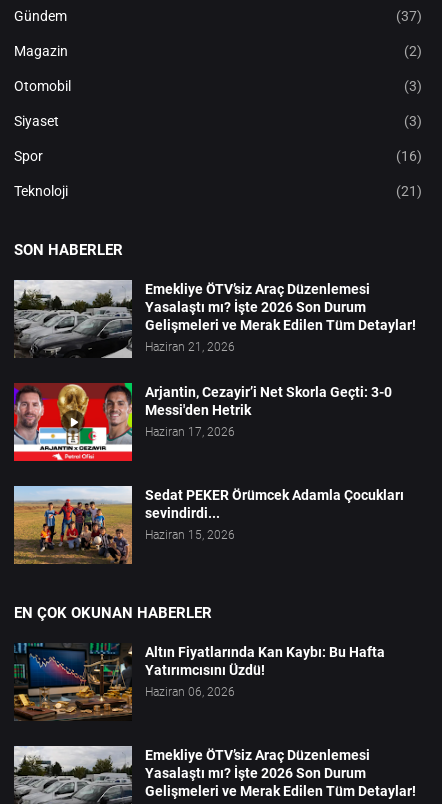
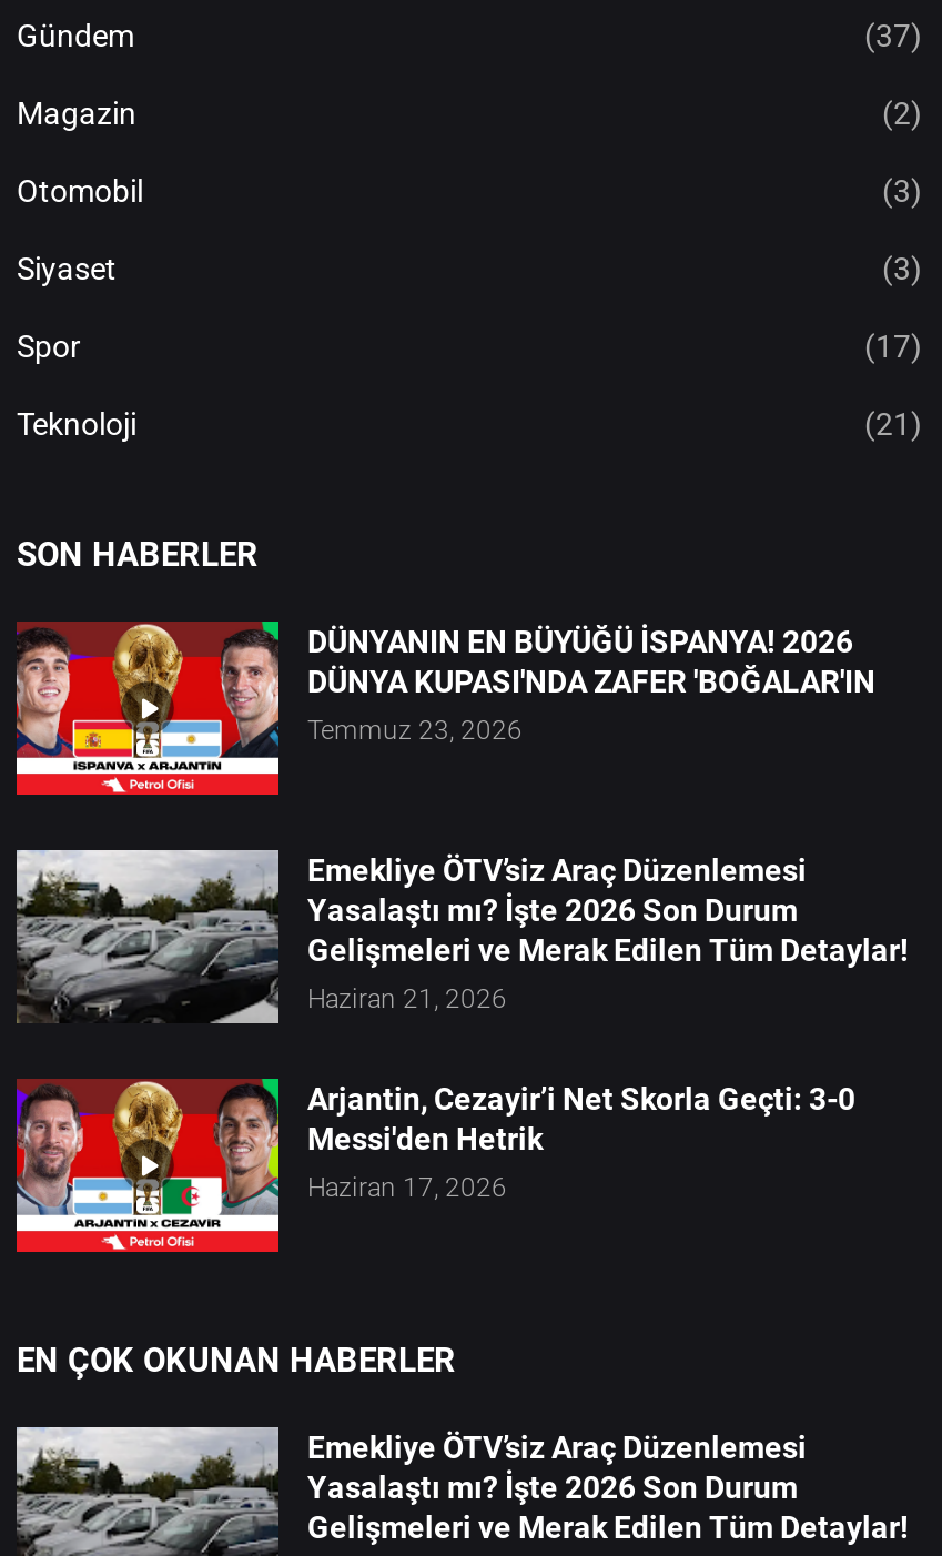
[396,148,422,164] (16) -> [864,329,922,365] (17)
none -> [14,619,875,797] [image] | DÜNYANIN EN BÜYÜĞÜ İSPANYA! 2026 | DÜNYA KUPASI'NDA ZAFER 'BOĞALAR'IN | Temmuz 23, 2026
moved [12,279,416,439] -> [12,848,909,1204]: [image] | Emekliye ÖTV’siz Araç Düzenlemesi | Yasalaştı mı? İşte 2026 Son Durum | Gelişmeleri ve Merak Edilen Tüm Detaylar! | Haziran 21, 2026 | Arjantin, Cezayir’i Net Skorla Geçti: 3-0 | Messi'den Hetrik | Haziran 17, 2026
[13,485,404,565] [image] | Sedat PEKER Örümcek Adamla Çocukları | sevindirdi... | Haziran 15, 2026 -> none
[14,642,385,726] [image] | Altın Fiyatlarında Kan Kaybı: Bu Hafta | Yatırımcısını Üzdü! | Haziran 06, 2026 -> none

